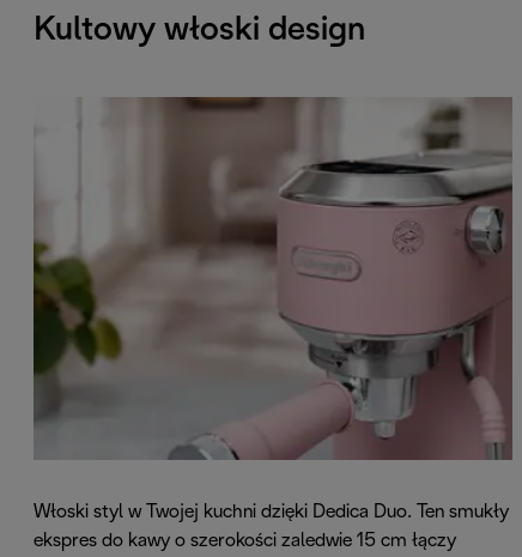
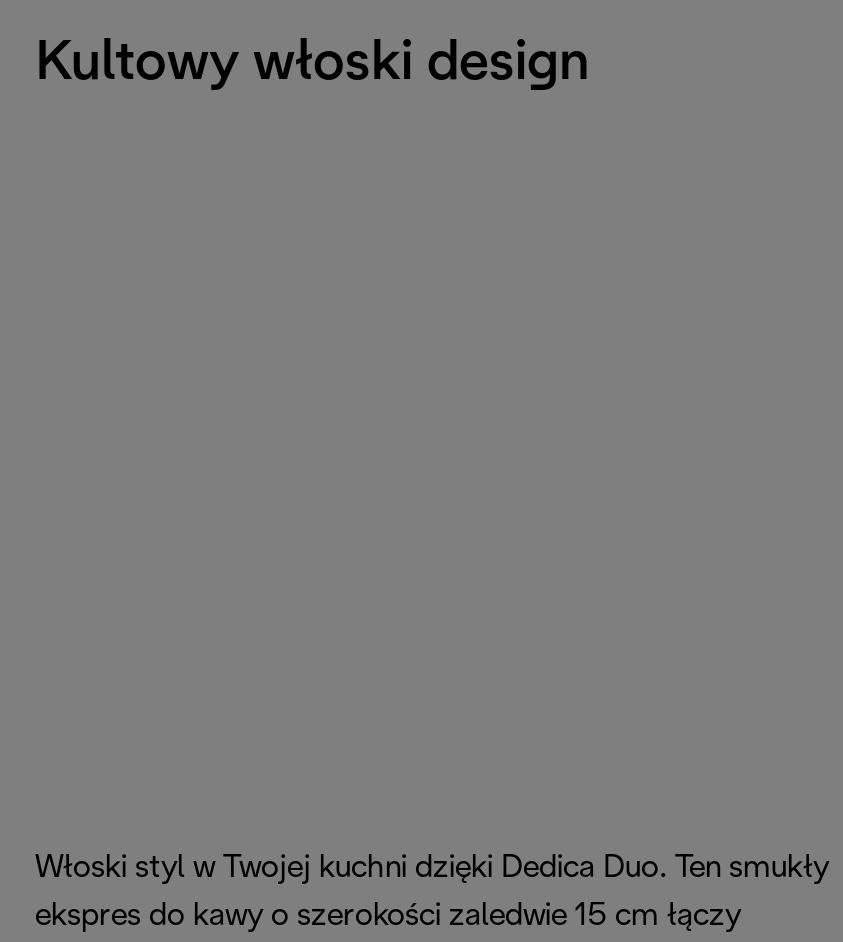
[32,96,514,461] [image] -> none

